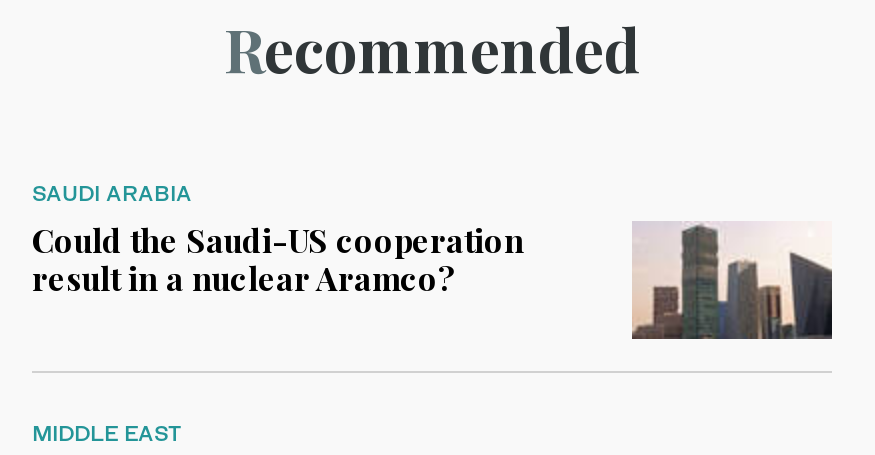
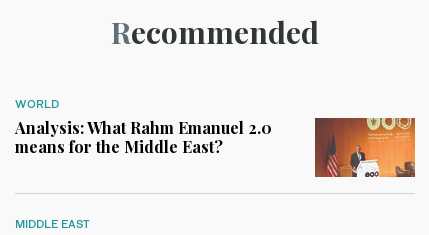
[32,180,524,300] SAUDI ARABIA | Could the Saudi-US cooperation | result in a nuclear Aramco? -> [15,97,272,157] WORLD | Analysis: What Rahm Emanuel 2.0 | means for the Middle East?
[632,221,834,341] [image] -> [314,117,416,178] [image]

